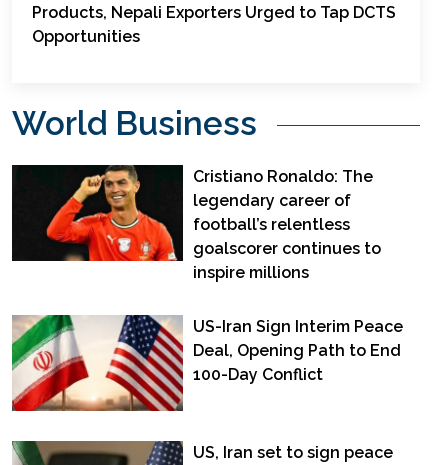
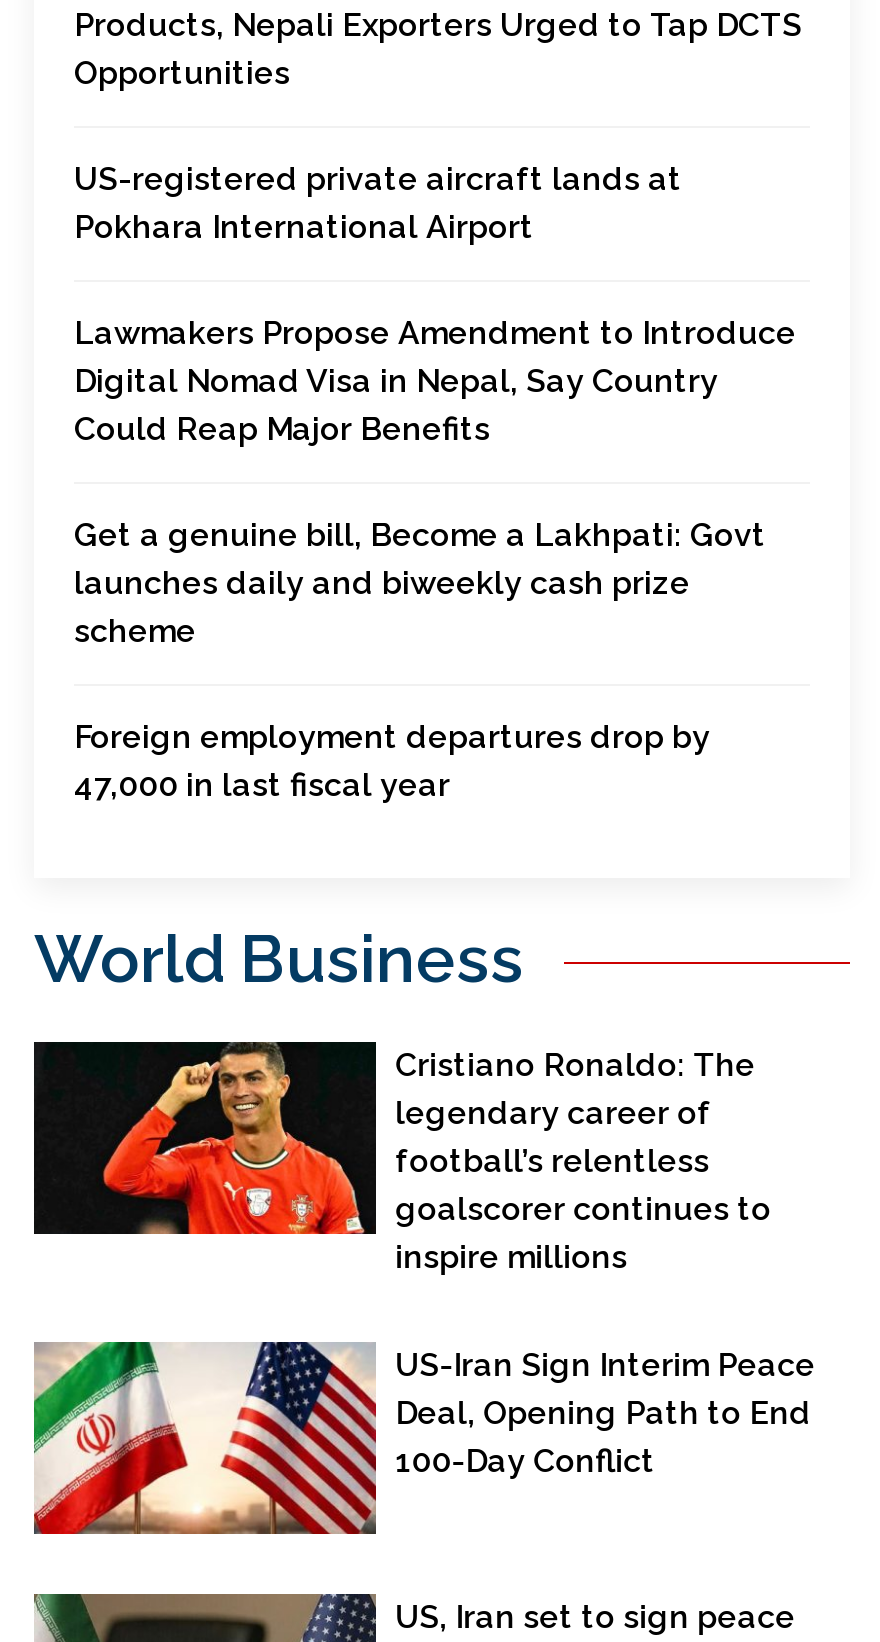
none -> [74,160,796,804] US-registered private aircraft lands at | Pokhara International Airport | Lawmakers Propose Amendment to Introduce | Digital Nomad Visa in Nepal, Say Country | Could Reap Major Benefits | Get a genuine bill, Become a Lakhpati: Govt | launches daily and biweekly cash prize | scheme | Foreign employment departures drop by | 47,000 in last fiscal year

